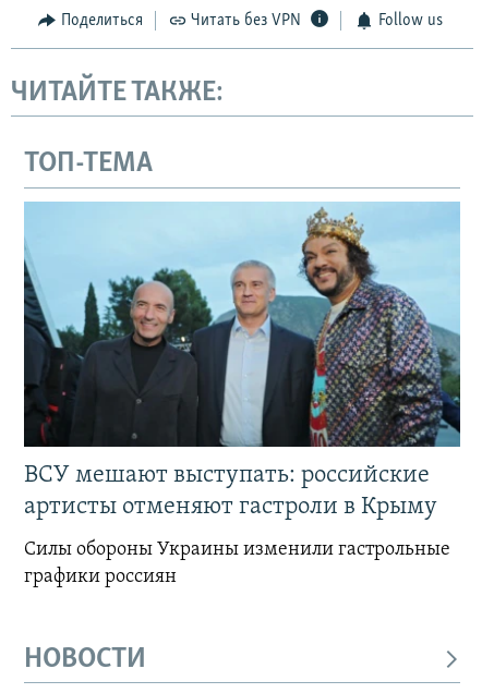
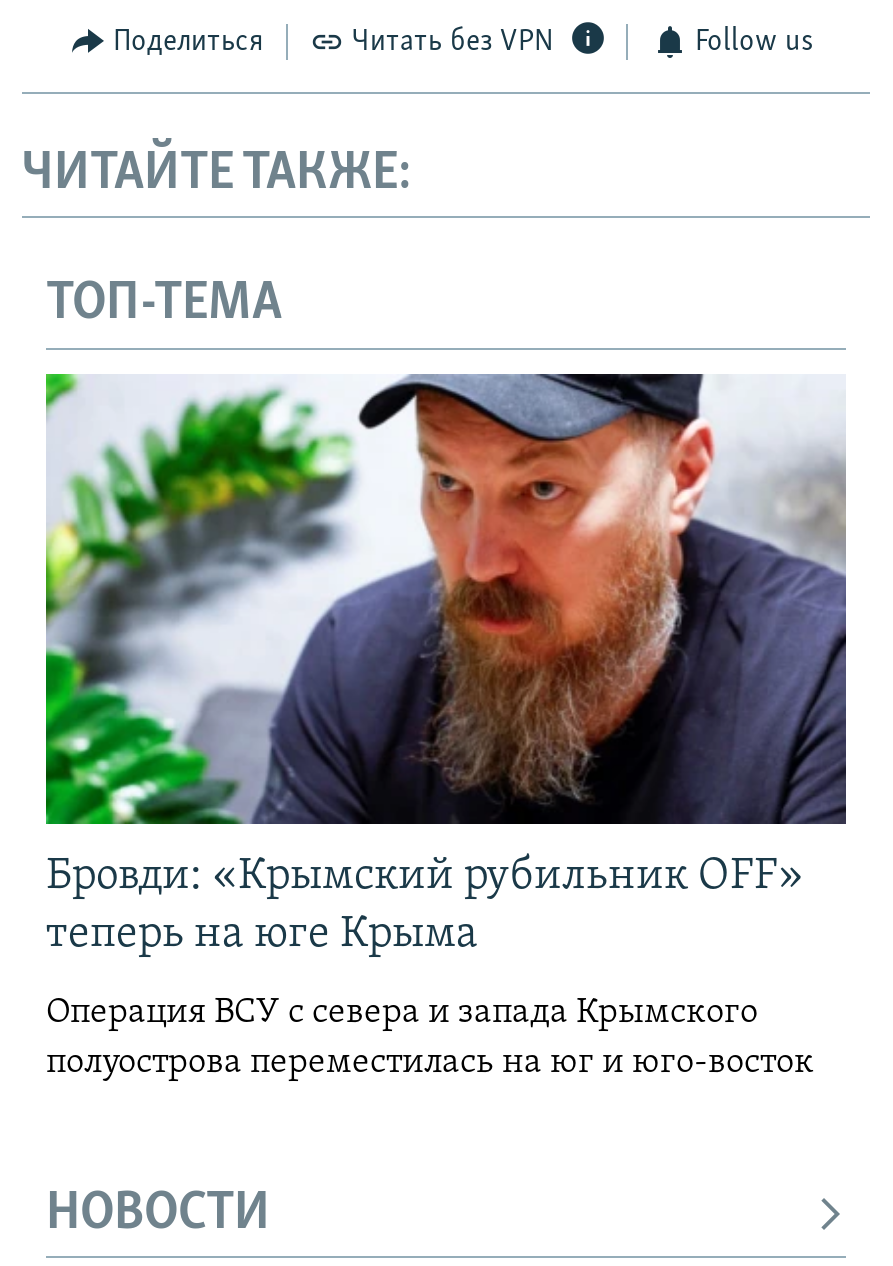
[23,202,461,520] [image] | ВСУ мешают выступать: российские | артисты отменяют гастроли в Крыму -> [44,372,848,958] [image] | Бровди: «Крымский рубильник OFF» | теперь на юге Крыма
[24,539,450,587] Силы обороны Украины изменили гастрольные | графики россиян -> [46,994,814,1082] Операция ВСУ с севера и запада Крымского | полуострова переместилась на юг и юго-восток

